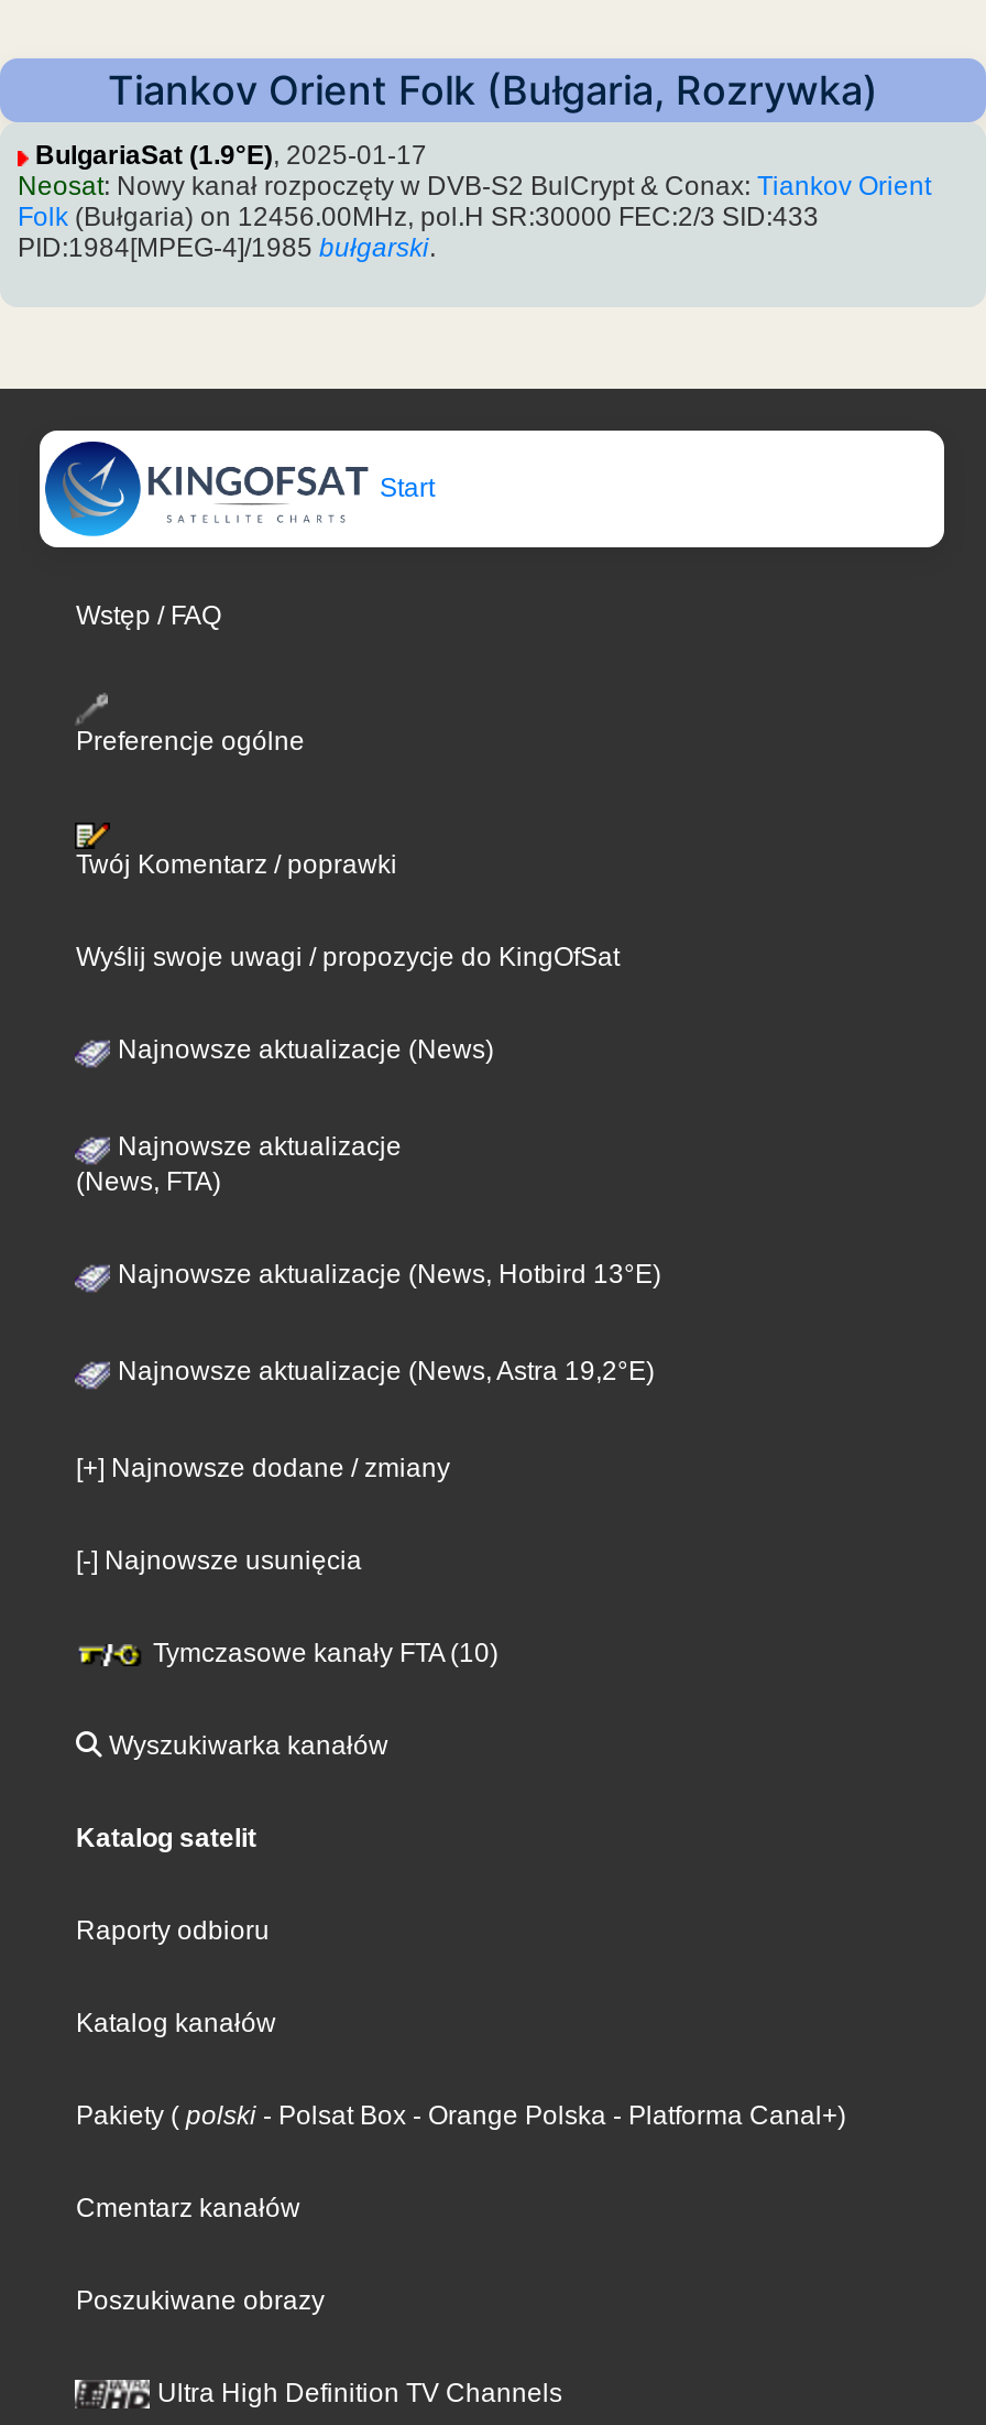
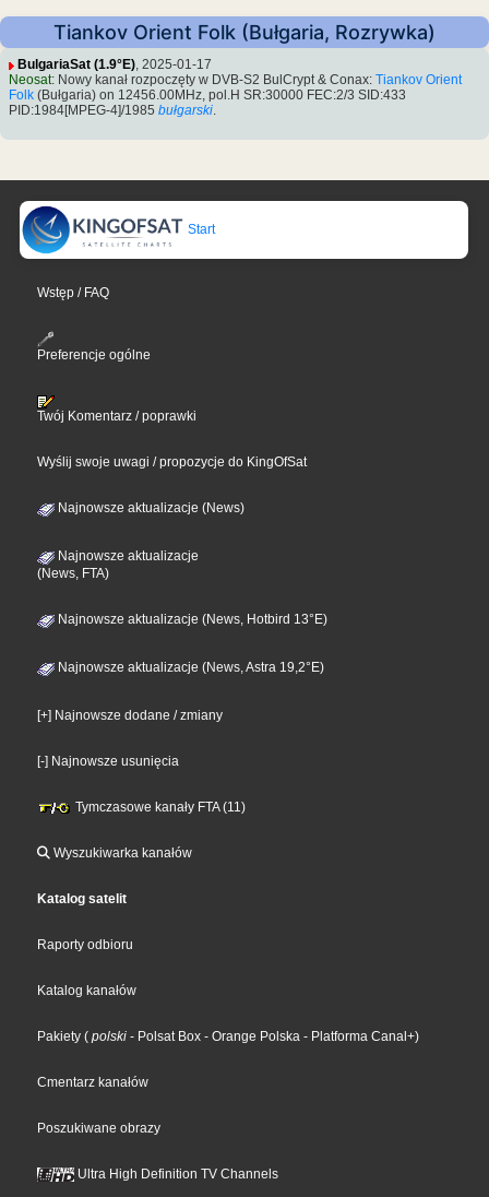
[146,1638,498,1668] Tymczasowe kanały FTA (10) -> [72,799,246,815] Tymczasowe kanały FTA (11)

